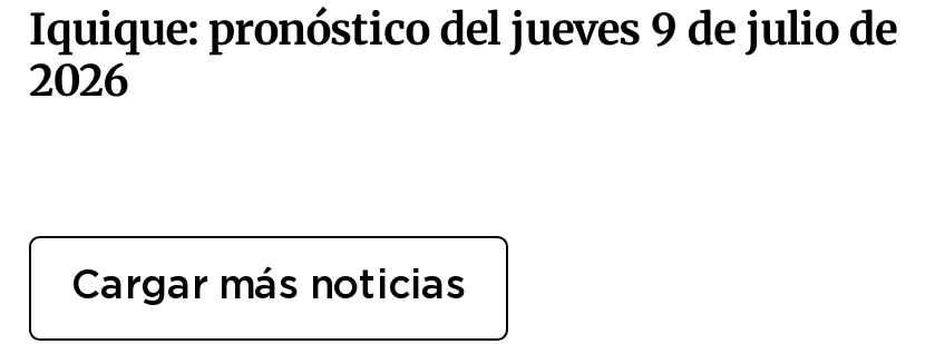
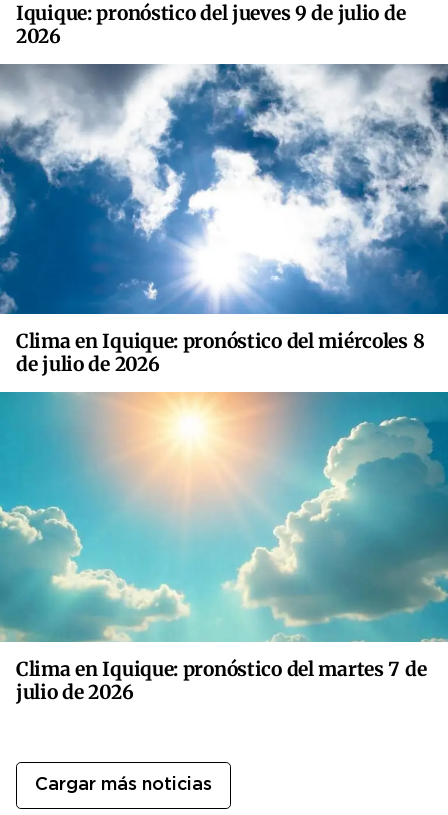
none -> [3,63,445,376] [image] | Clima en Iquique: pronóstico del miércoles 8 | de julio de 2026
none -> [3,391,445,704] [image] | Clima en Iquique: pronóstico del martes 7 de | julio de 2026

